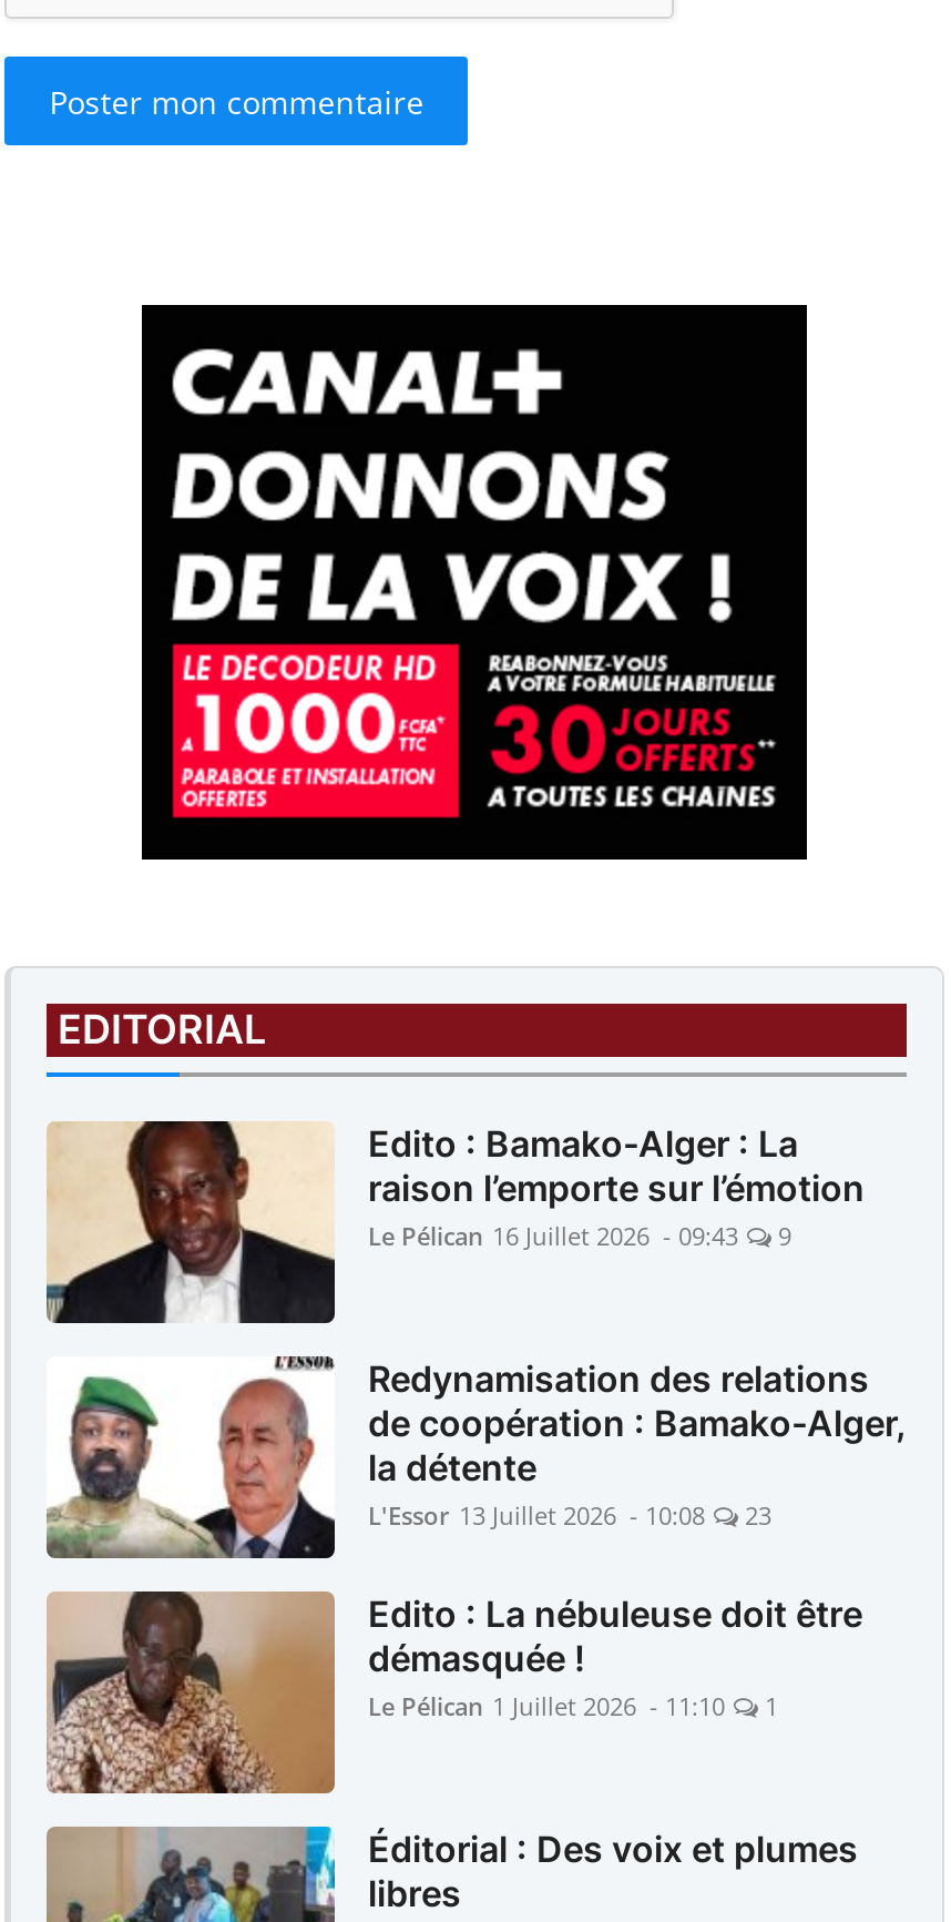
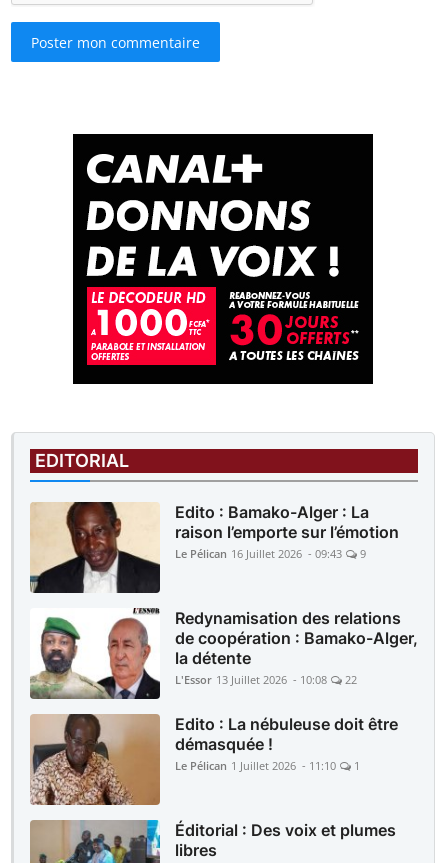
[368,1499,771,1532] L'Essor 13 Juillet 2026 - 10:08 23 -> [175,672,357,687] L'Essor 13 Juillet 2026 - 10:08 22

